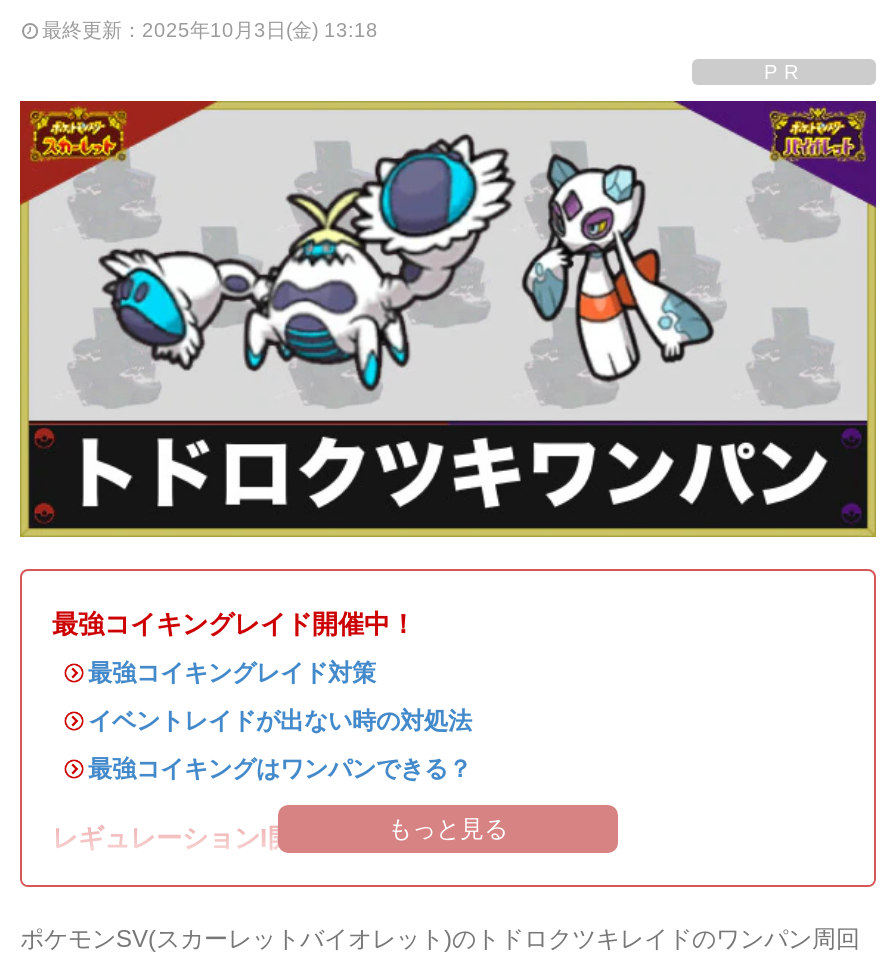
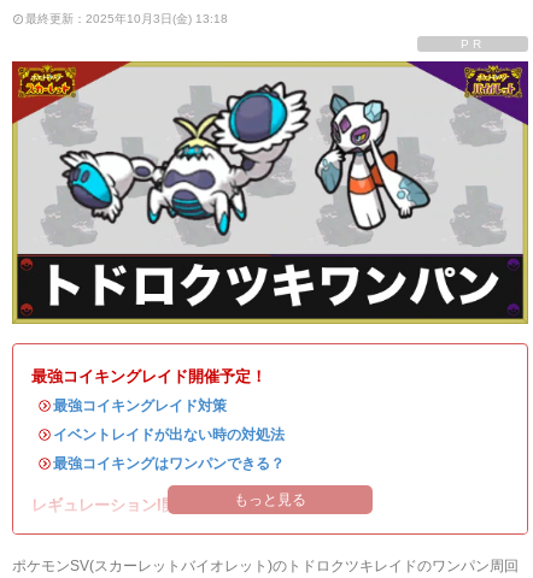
[52,609,416,639] 最強コイキングレイド開催中！ -> [31,367,266,385] 最強コイキングレイド開催予定！

